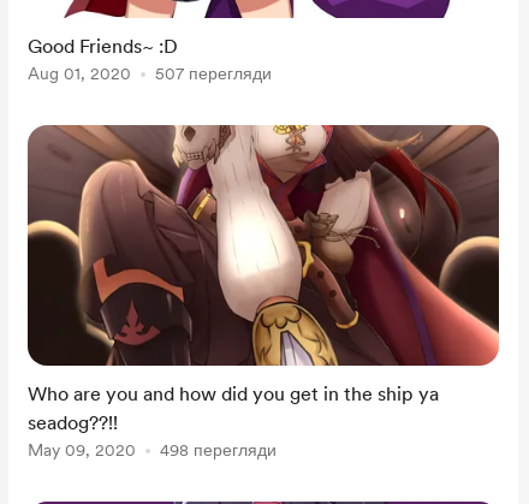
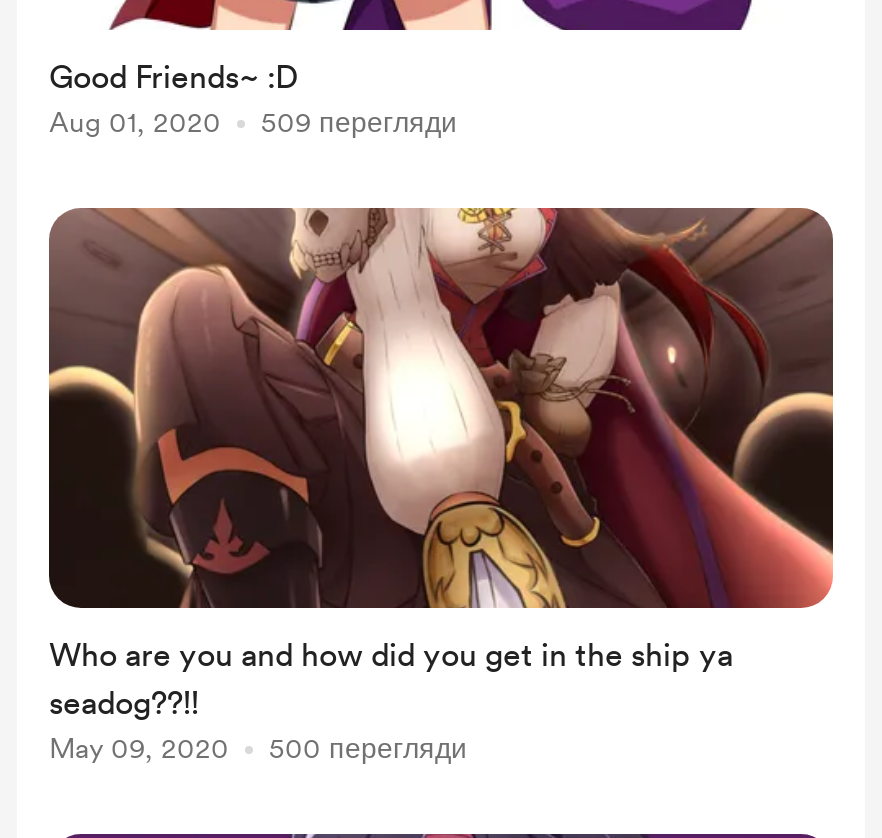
[28,64,272,83] Aug 01, 2020 507 перегляди -> [49,106,457,138] Aug 01, 2020 509 перегляди
[28,440,277,459] May 09, 2020 498 перегляди -> [49,732,467,764] May 09, 2020 500 перегляди

